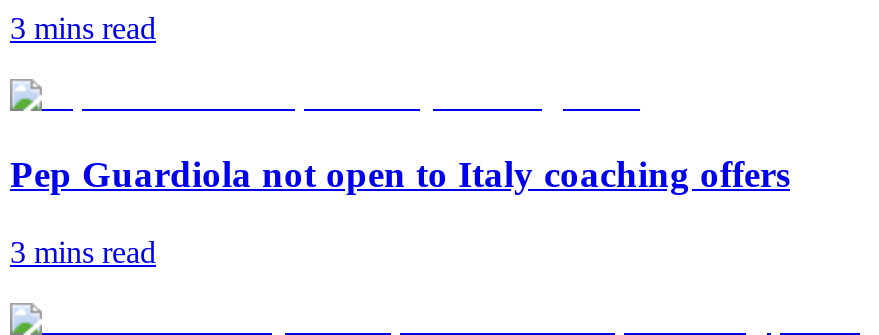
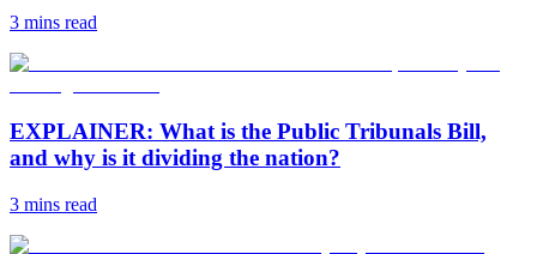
[10,153,790,195] Pep Guardiola not open to Italy coaching offers -> [10,119,487,170] EXPLAINER: What is the Public Tribunals Bill, | and why is it dividing the nation?

